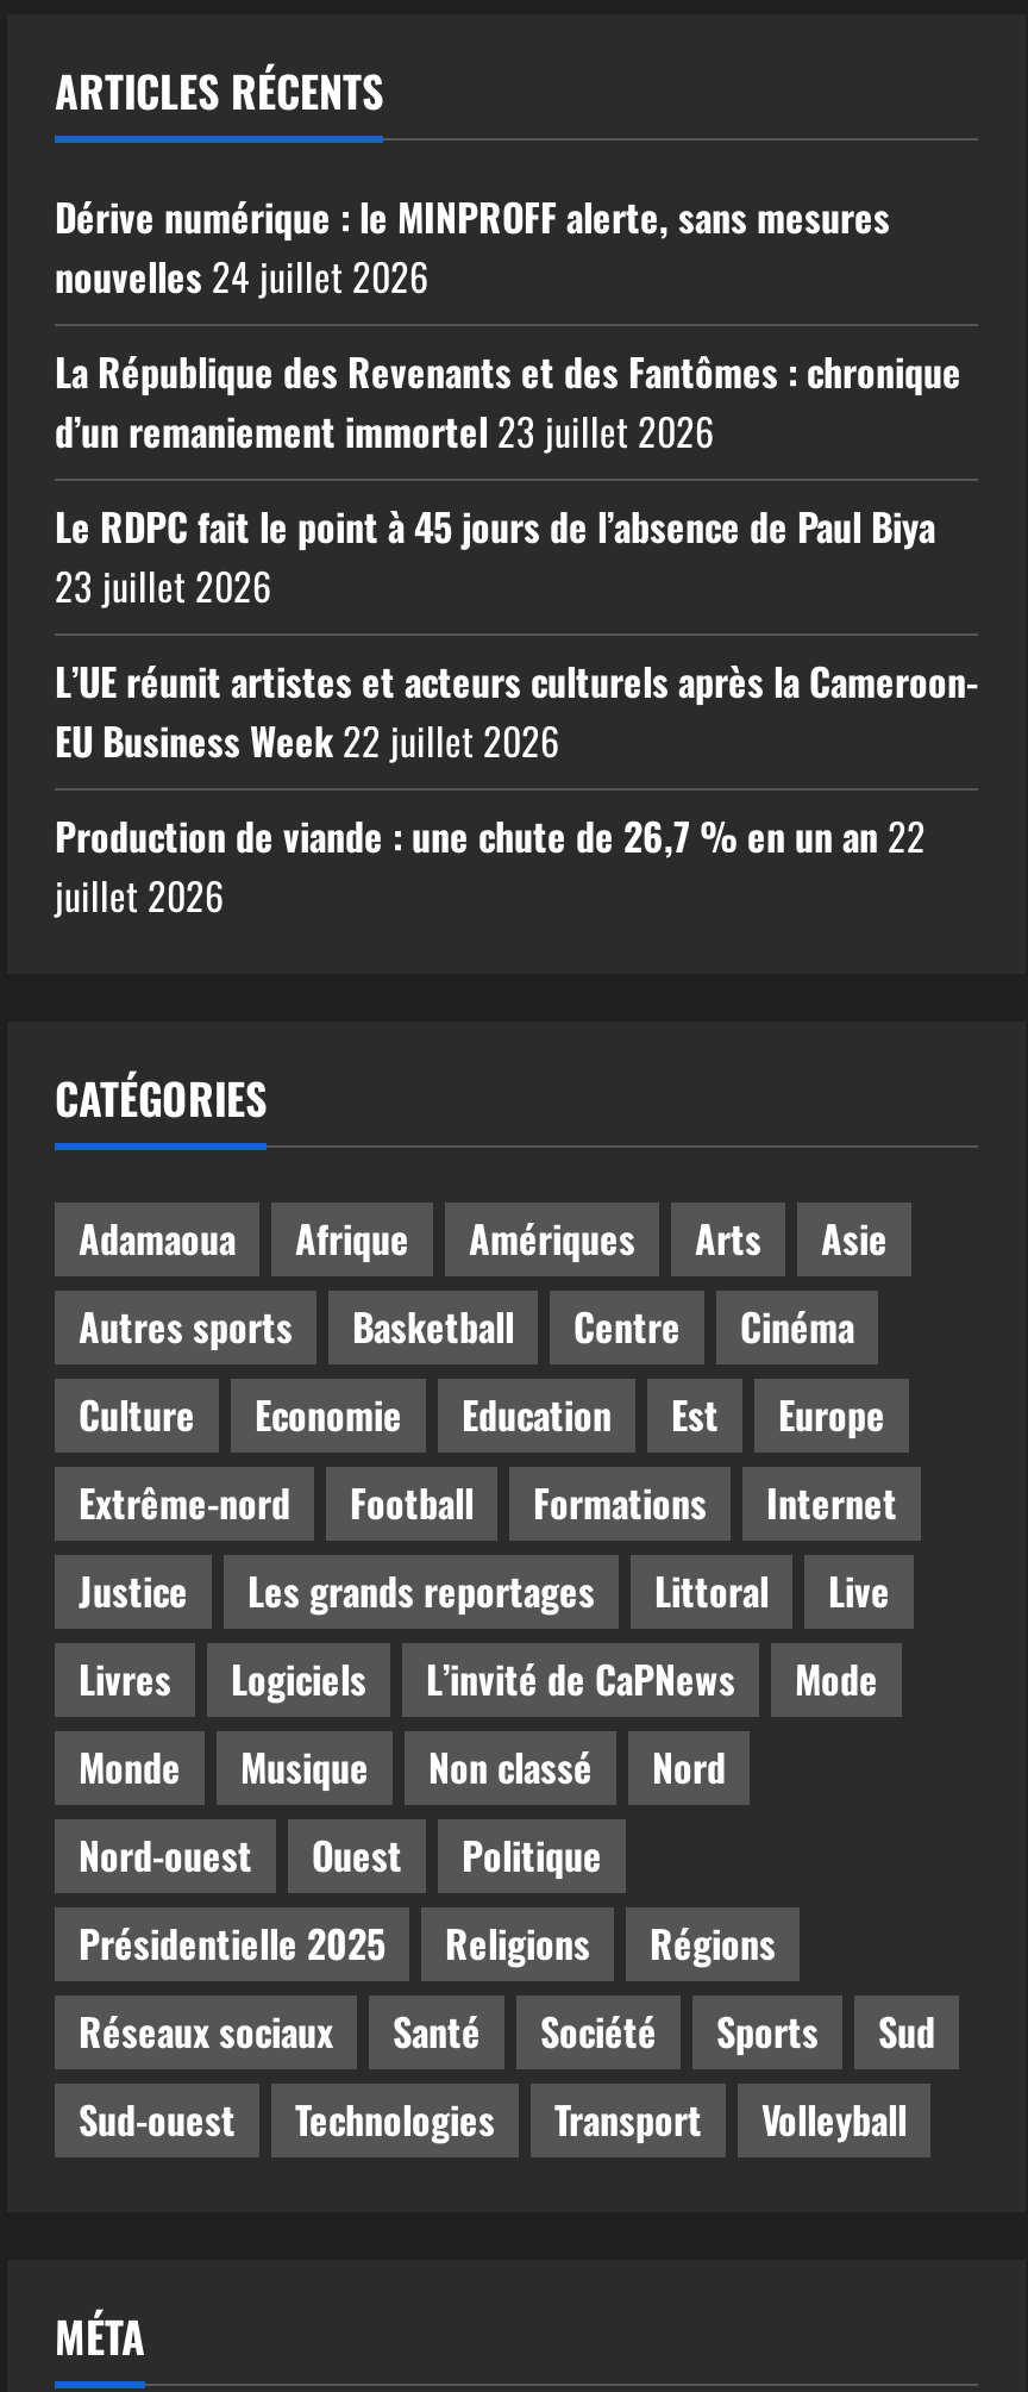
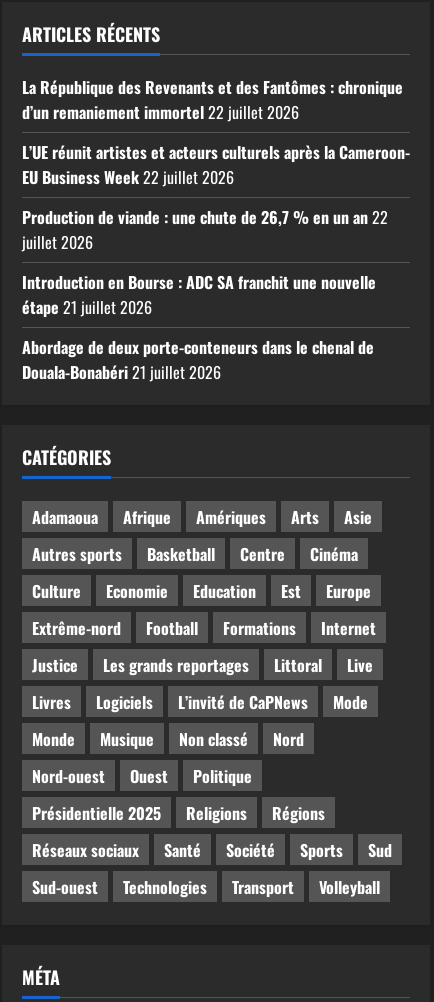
[55,188,890,305] Dérive numérique : le MINPROFF alerte, sans mesures | nouvelles 24 juillet 2026 -> none
moved [55,343,961,400] -> [22,75,403,99]: La République des Revenants et des Fantômes : chronique
[55,402,935,614] d’un remaniement immortel 23 juillet 2026 | Le RDPC fait le point à 45 jours de l’absence de Paul Biya | 23 juillet 2026 -> [22,100,299,124] d’un remaniement immortel 22 juillet 2026
moved [55,652,978,924] -> [22,140,410,254]: L’UE réunit artistes et acteurs culturels après la Cameroon- | EU Business Week 22 juillet 2026 | Production de viande : une chute de 26,7 % en un an 22 | juillet 2026
none -> [22,270,376,384] Introduction en Bourse : ADC SA franchit une nouvelle | étape 21 juillet 2026 | Abordage de deux porte-conteneurs dans le chenal de | Douala-Bonabéri 21 juillet 2026

